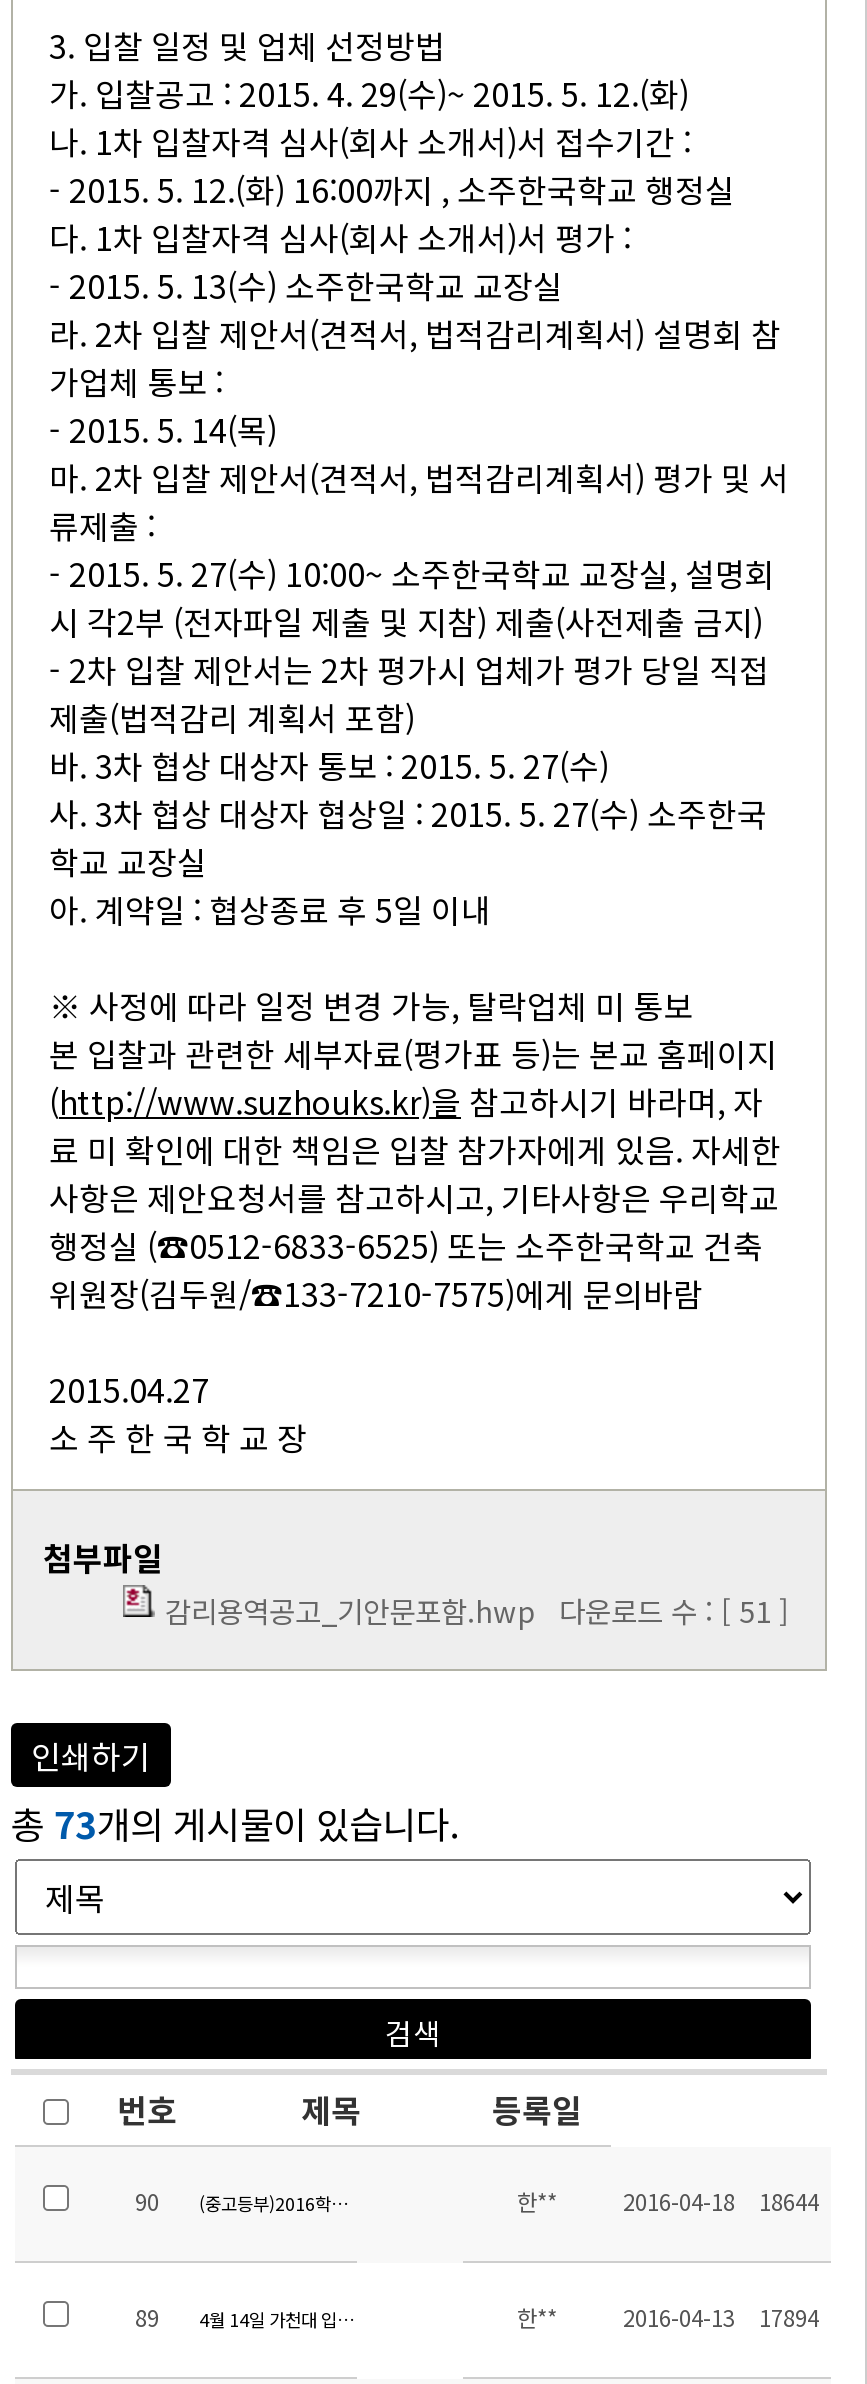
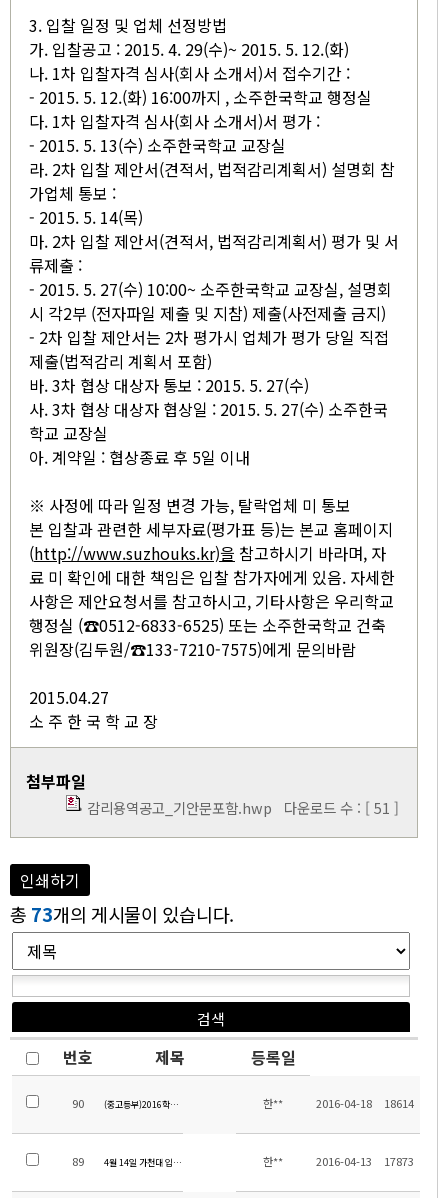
[623,2185,819,2217] 2016-04-18 18644 -> [316,1095,414,1111] 2016-04-18 18614
[623,2301,819,2333] 2016-04-13 17894 -> [316,1153,414,1169] 2016-04-13 17873

